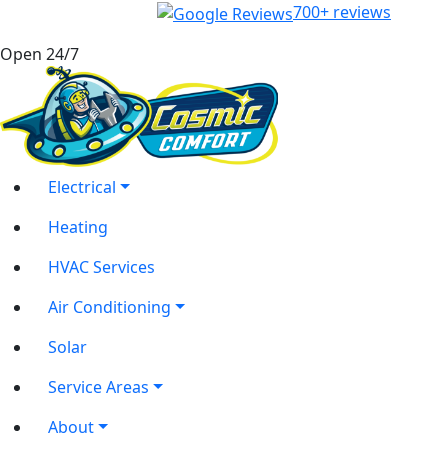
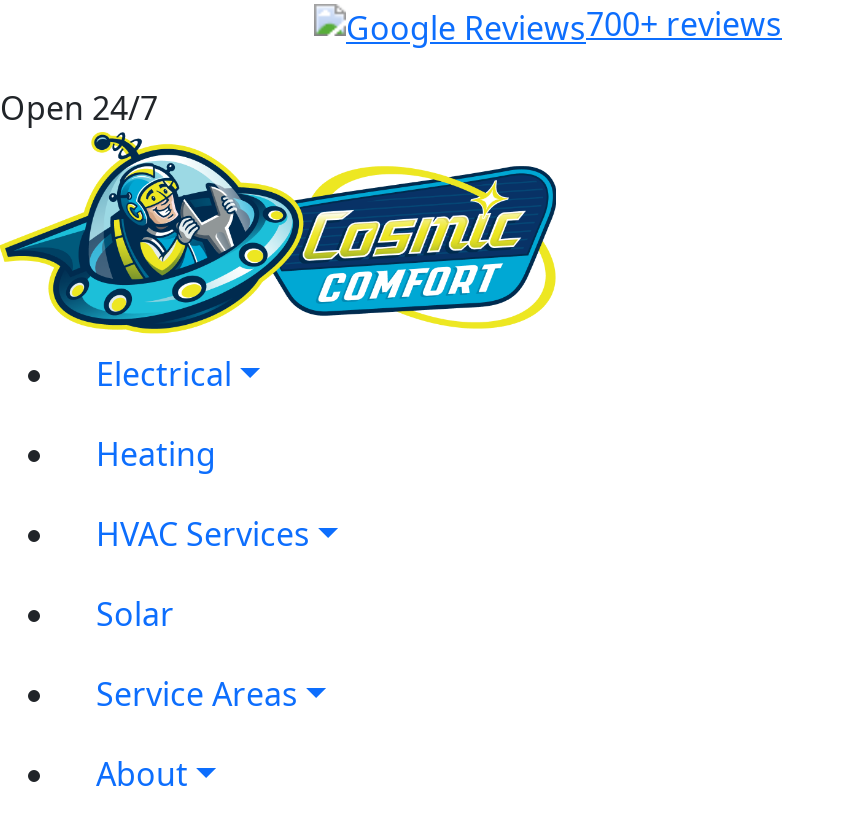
[48,296,171,318] Air Conditioning -> none

